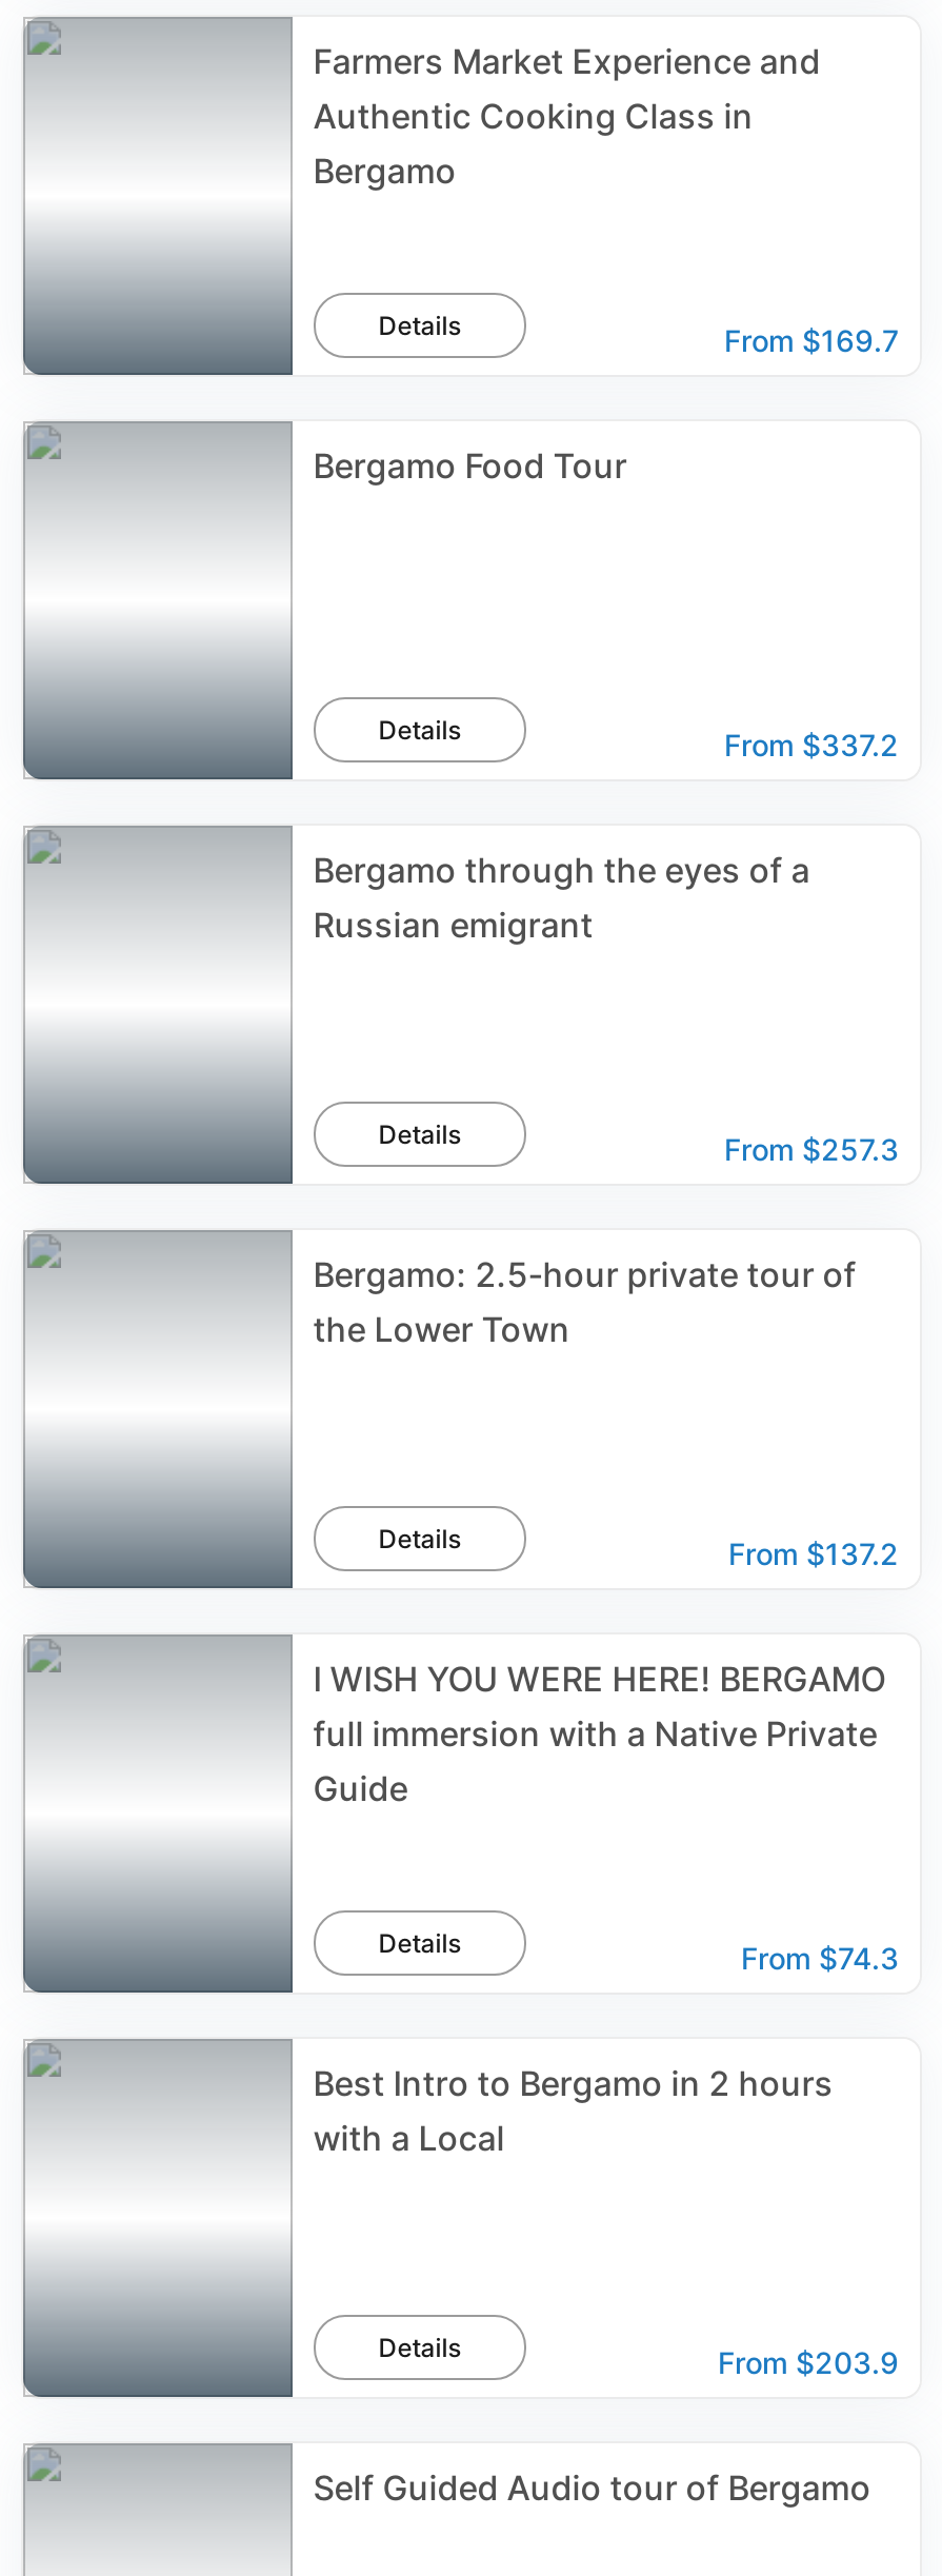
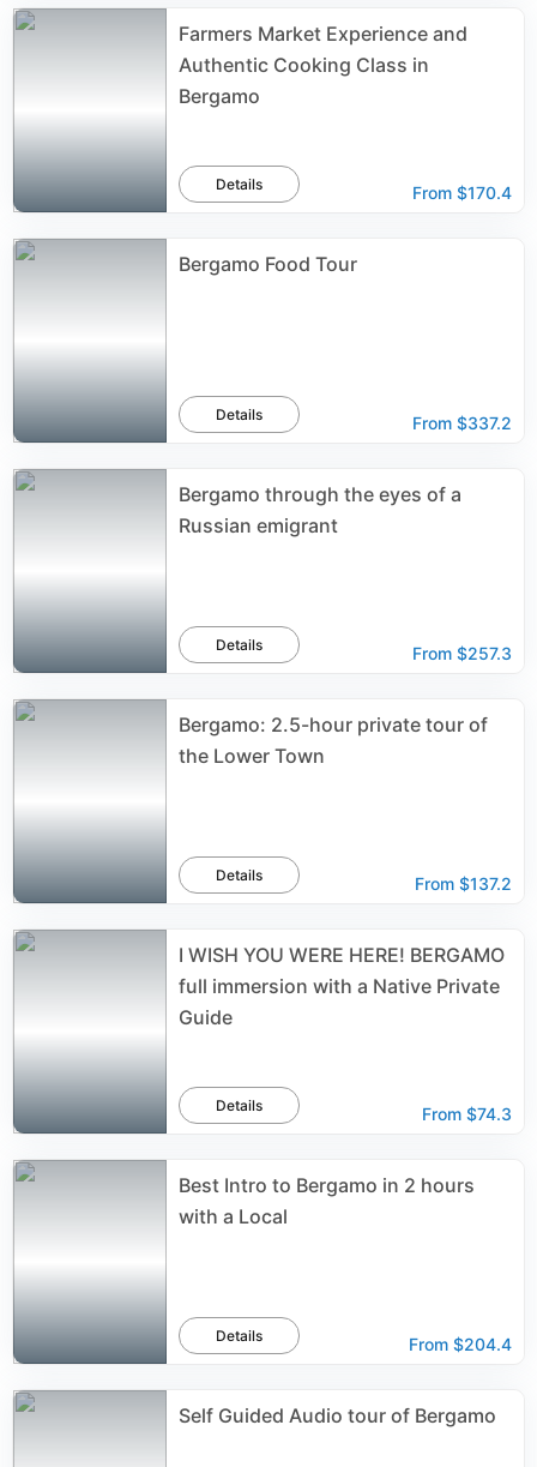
[724,322,899,358] From $169.7 -> [412,182,512,203] From $170.4
[718,2344,899,2380] From $203.9 -> [409,1334,512,1354] From $204.4

